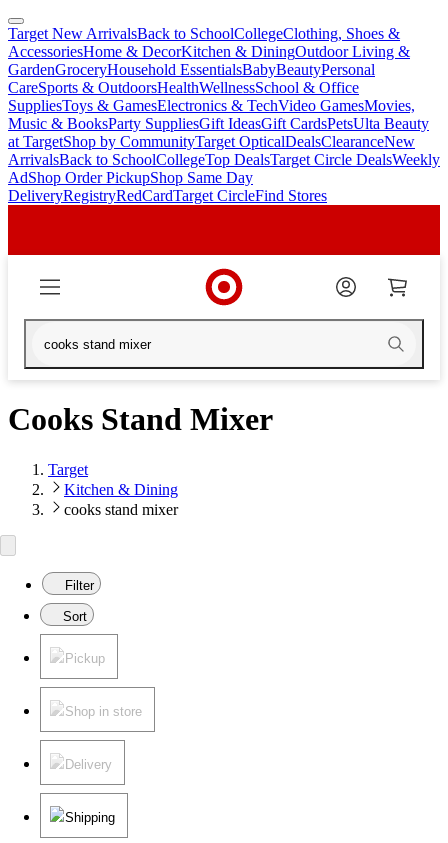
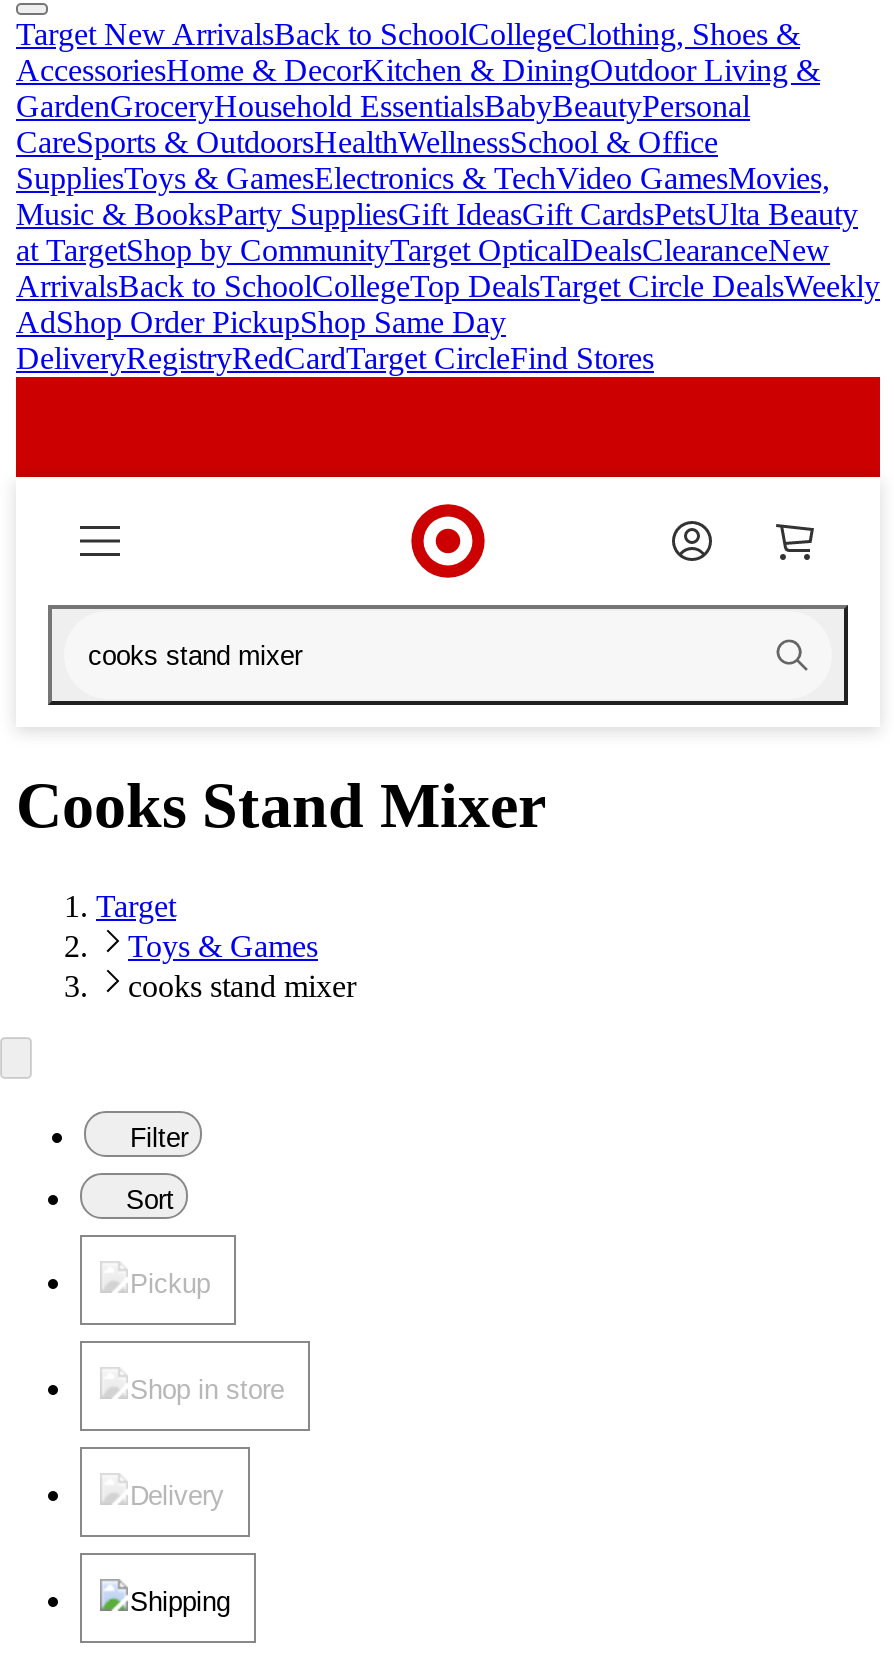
[64,481,178,498] Kitchen & Dining -> [128,930,318,964] Toys & Games

